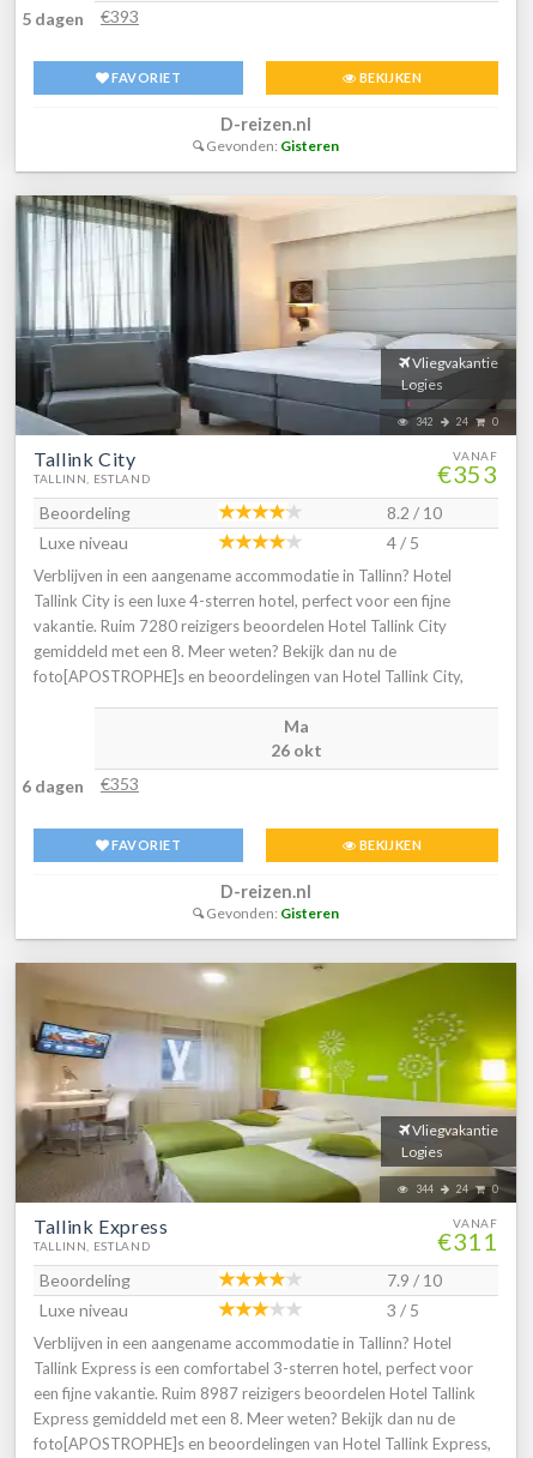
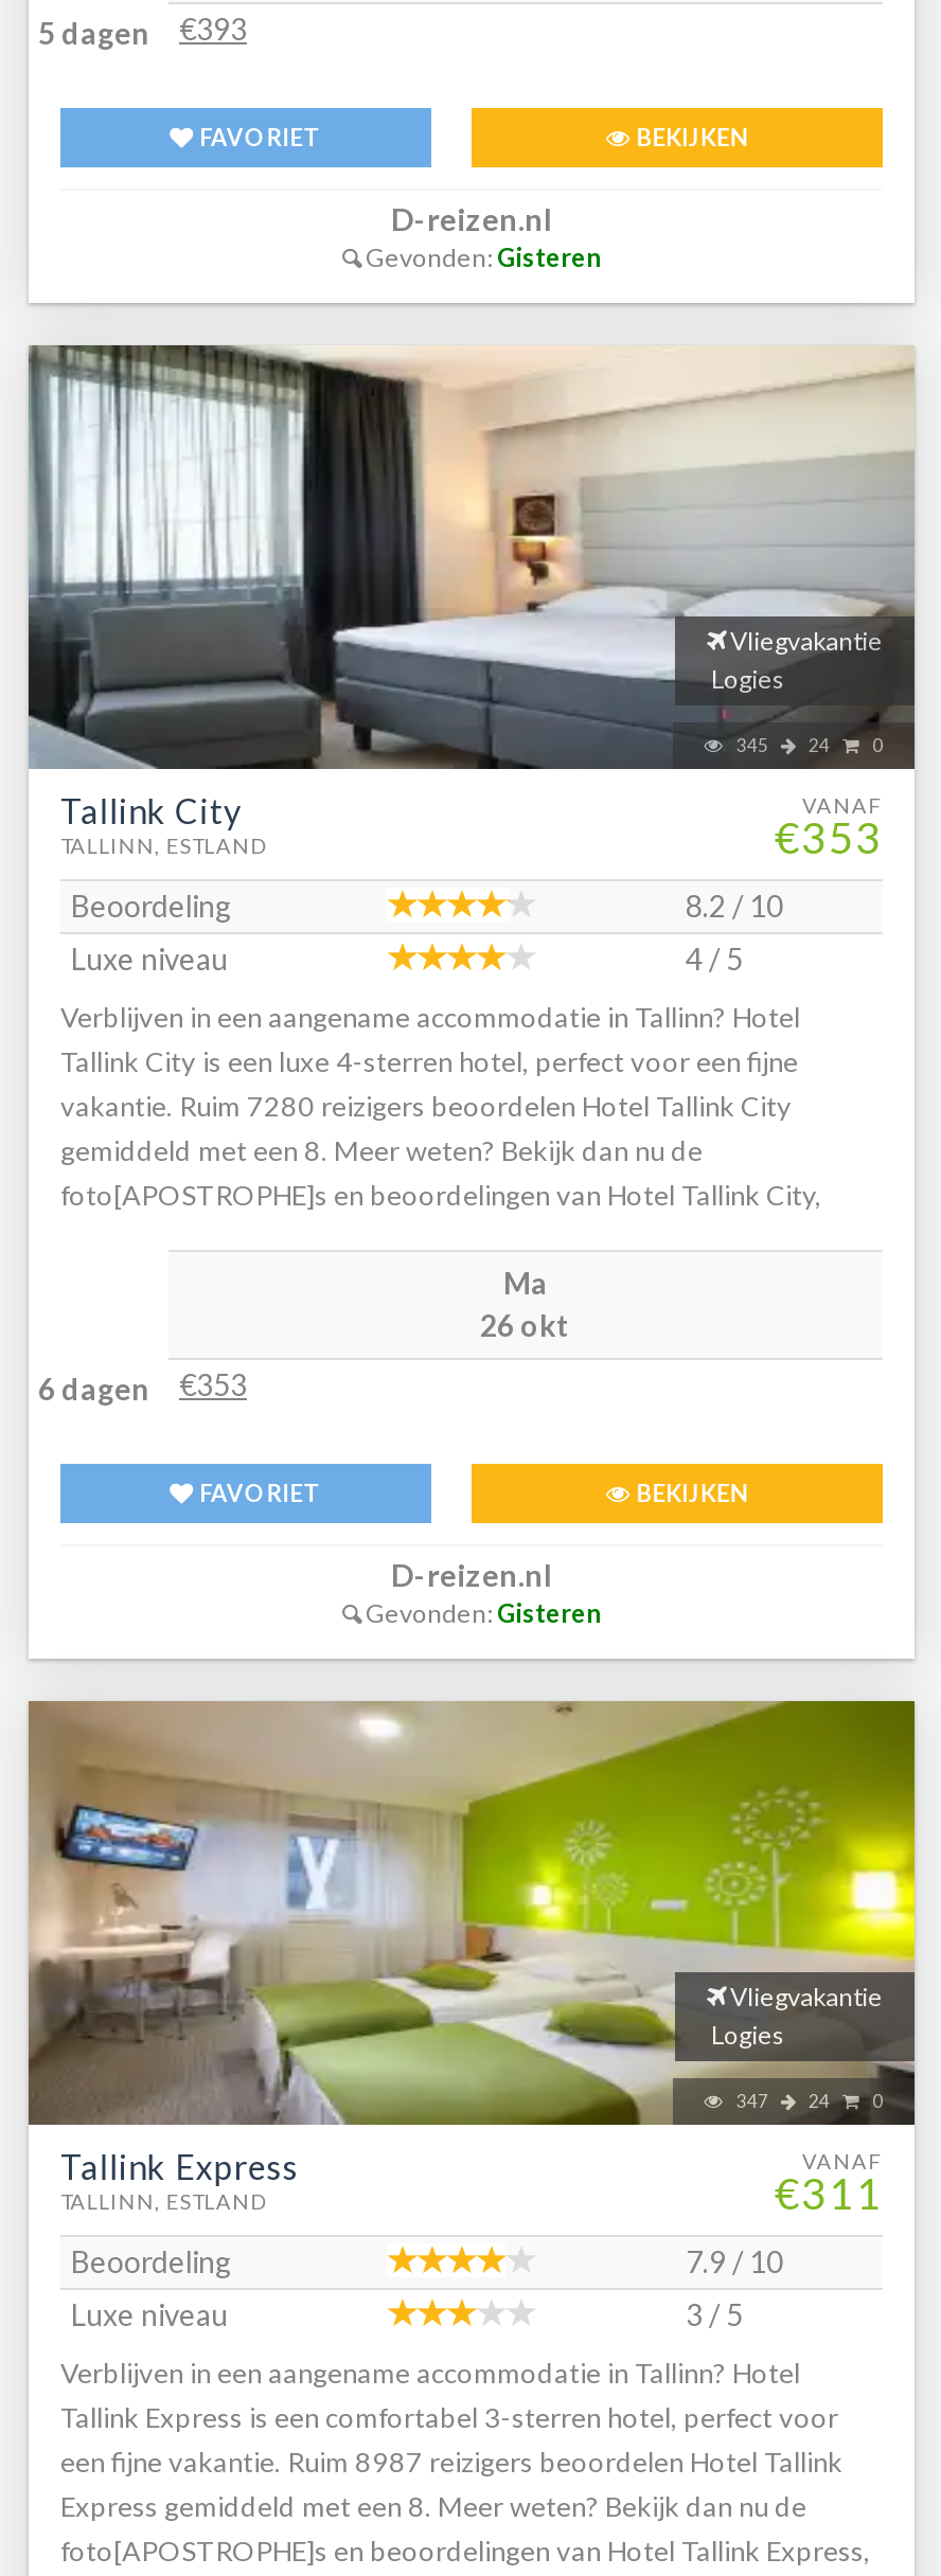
[408,416,498,428] 342 24 0 -> [724,735,883,756] 345 24 0
[408,1183,498,1195] 344 24 0 -> [724,2091,883,2112] 347 24 0

